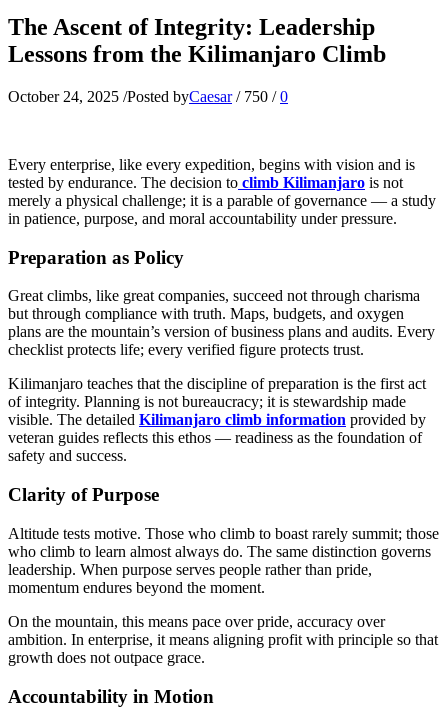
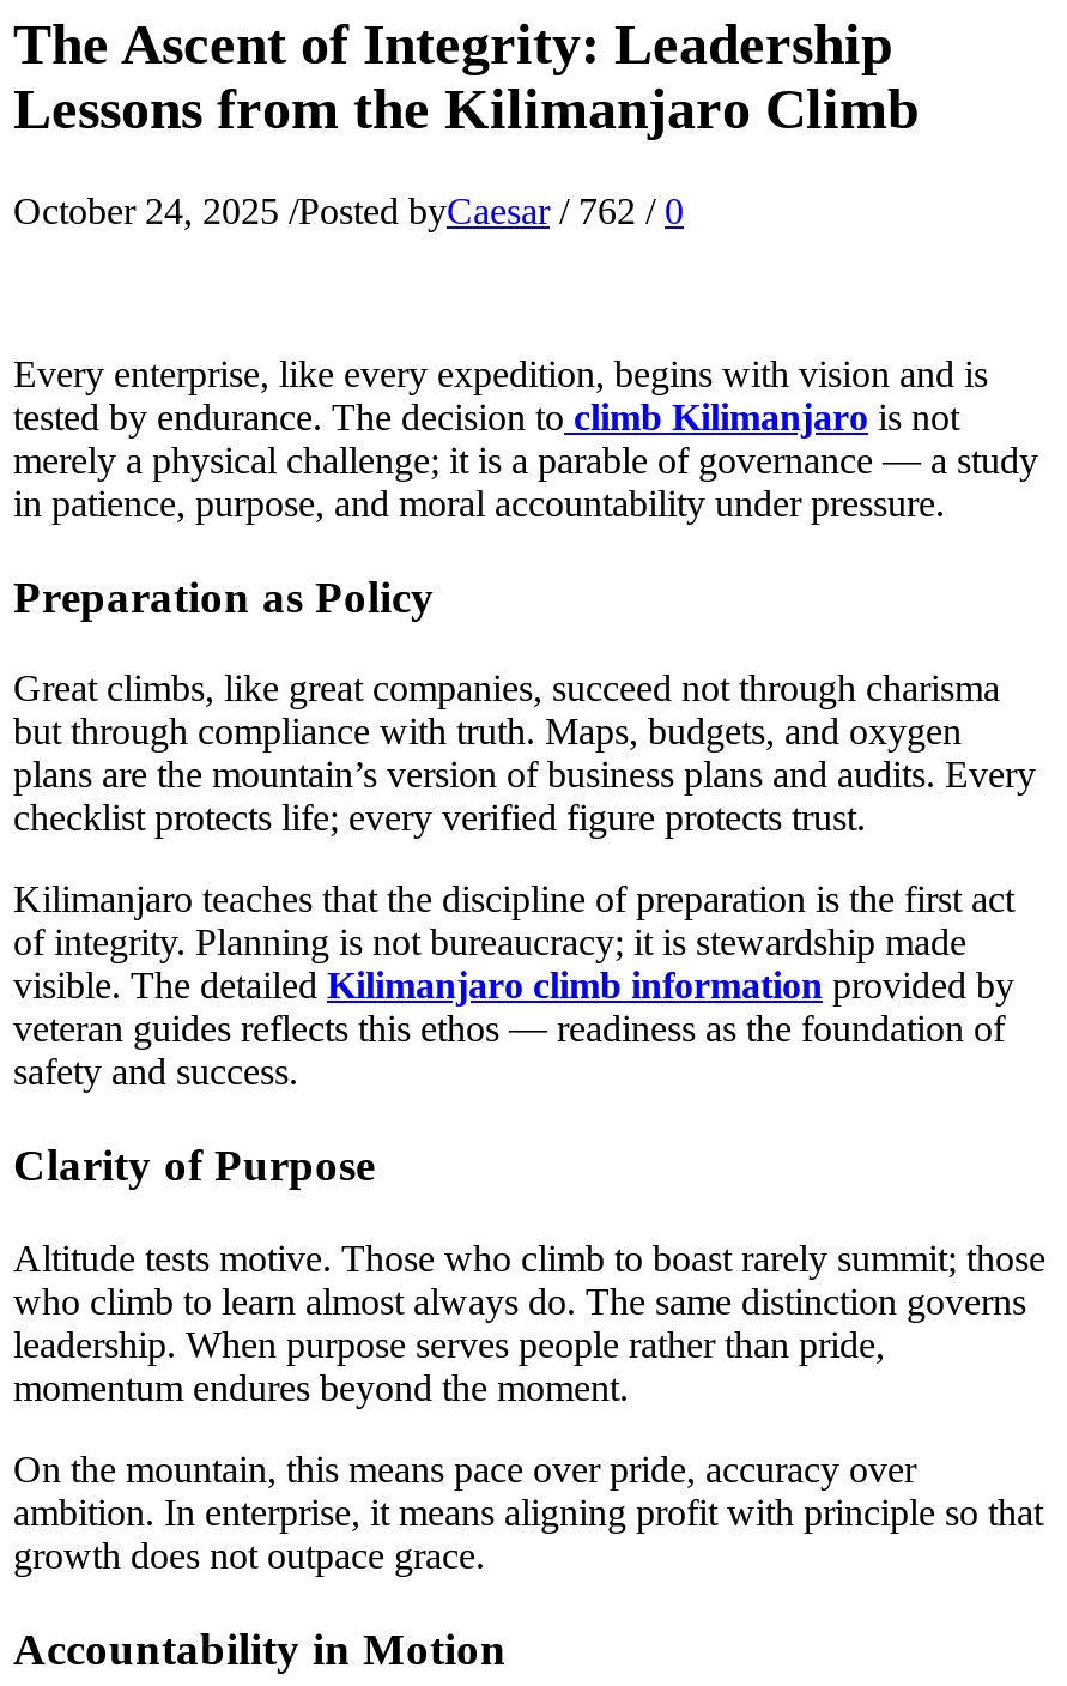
[8,88,288,105] October 24, 2025 / Posted byCaesar / 750 / 0 -> [13,190,684,231] October 24, 2025 / Posted byCaesar / 762 / 0

